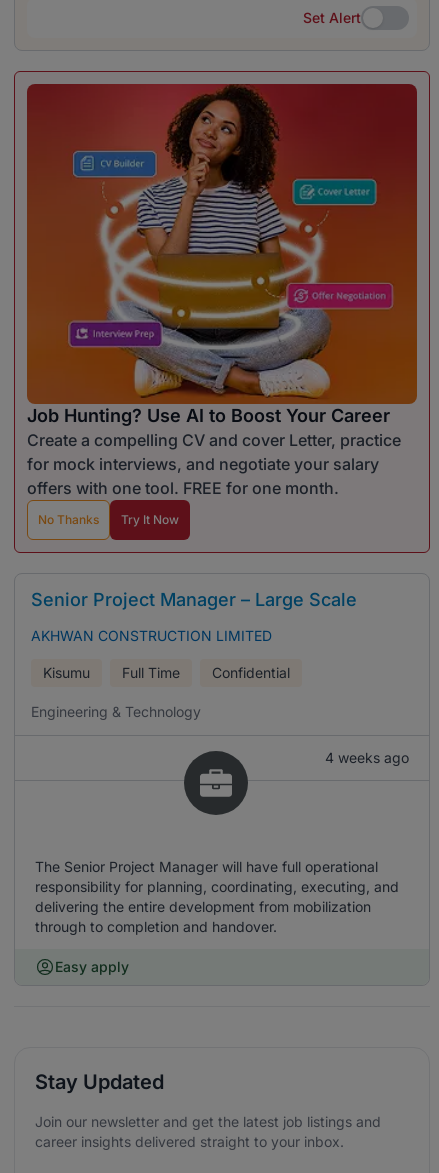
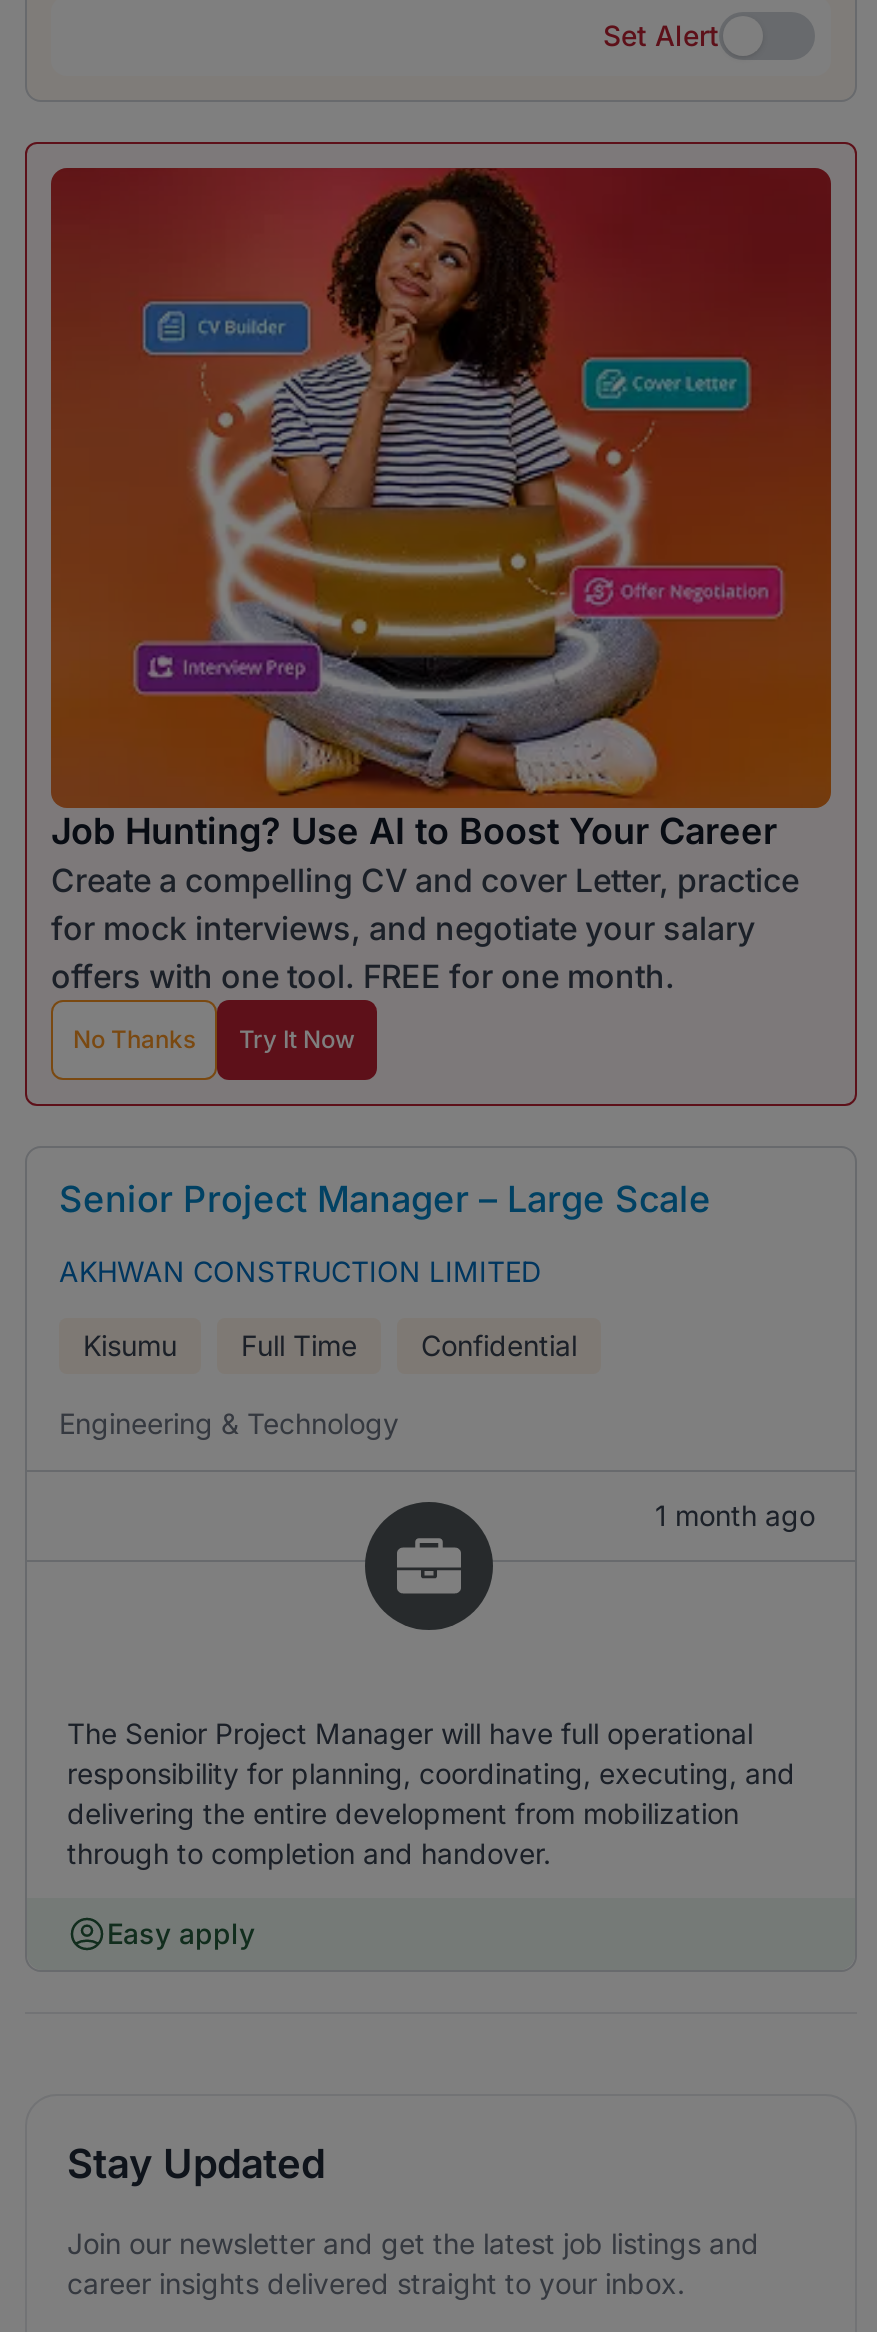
[325,749,409,766] 4 weeks ago -> [655,1498,815,1532] 1 month ago

